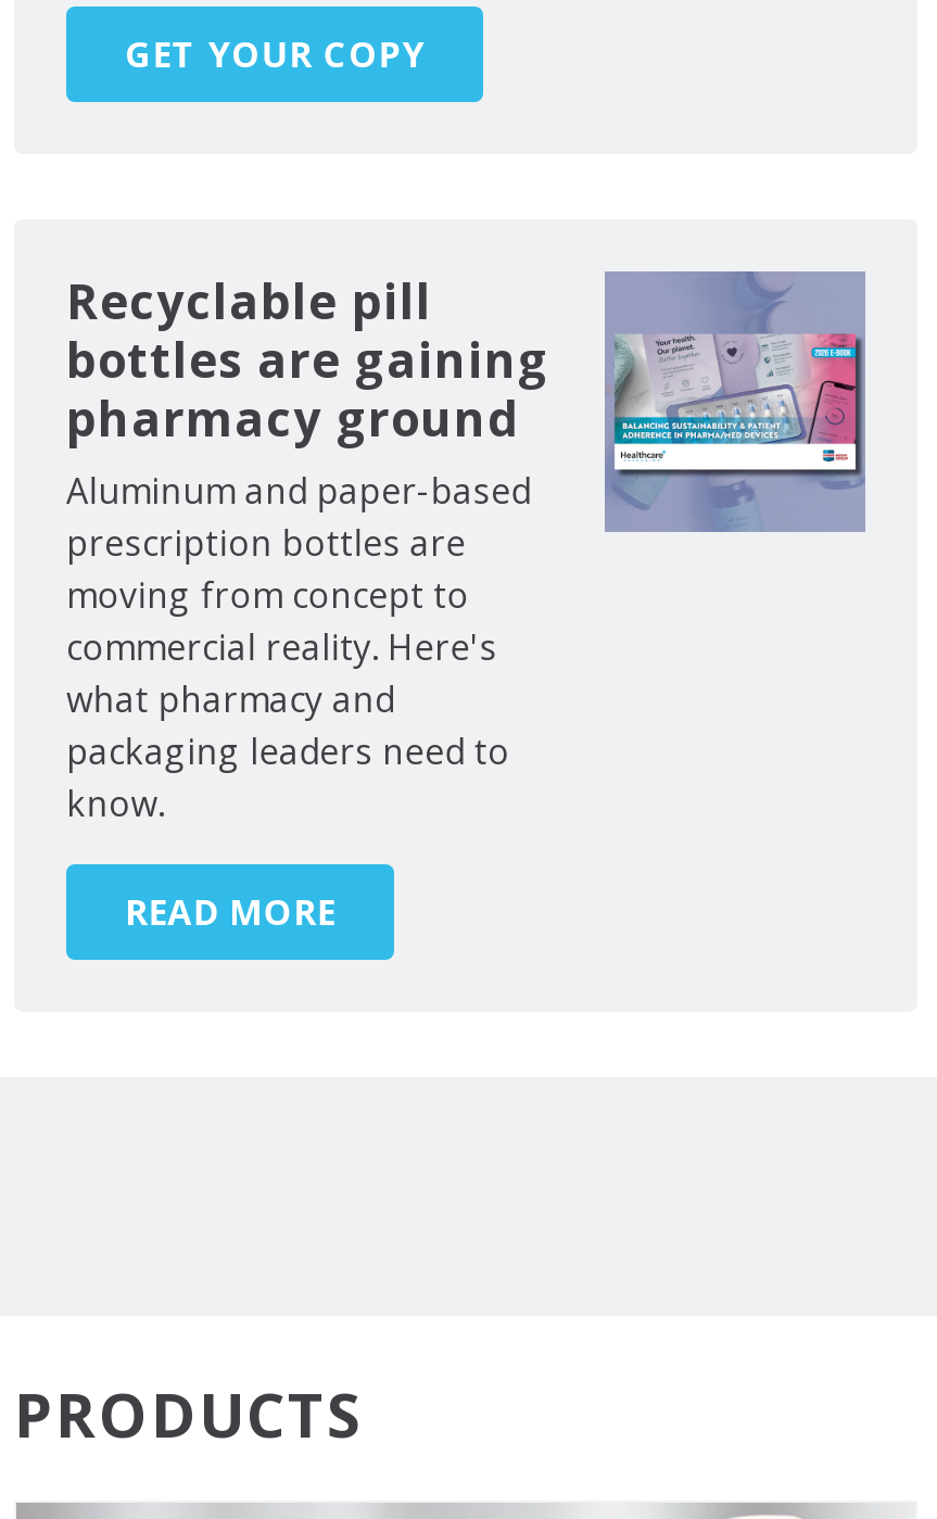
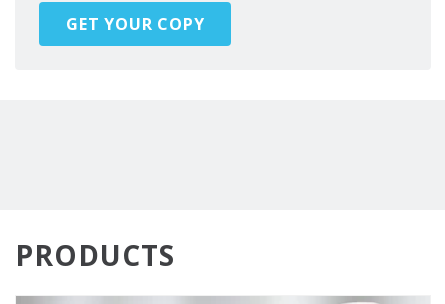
[66,267,868,936] [image] | Recyclable pill | bottles are gaining | pharmacy ground | Aluminum and paper-based | prescription bottles are | moving from concept to | commercial reality. Here's | what pharmacy and | packaging leaders need to | know. | READ MORE -> none

